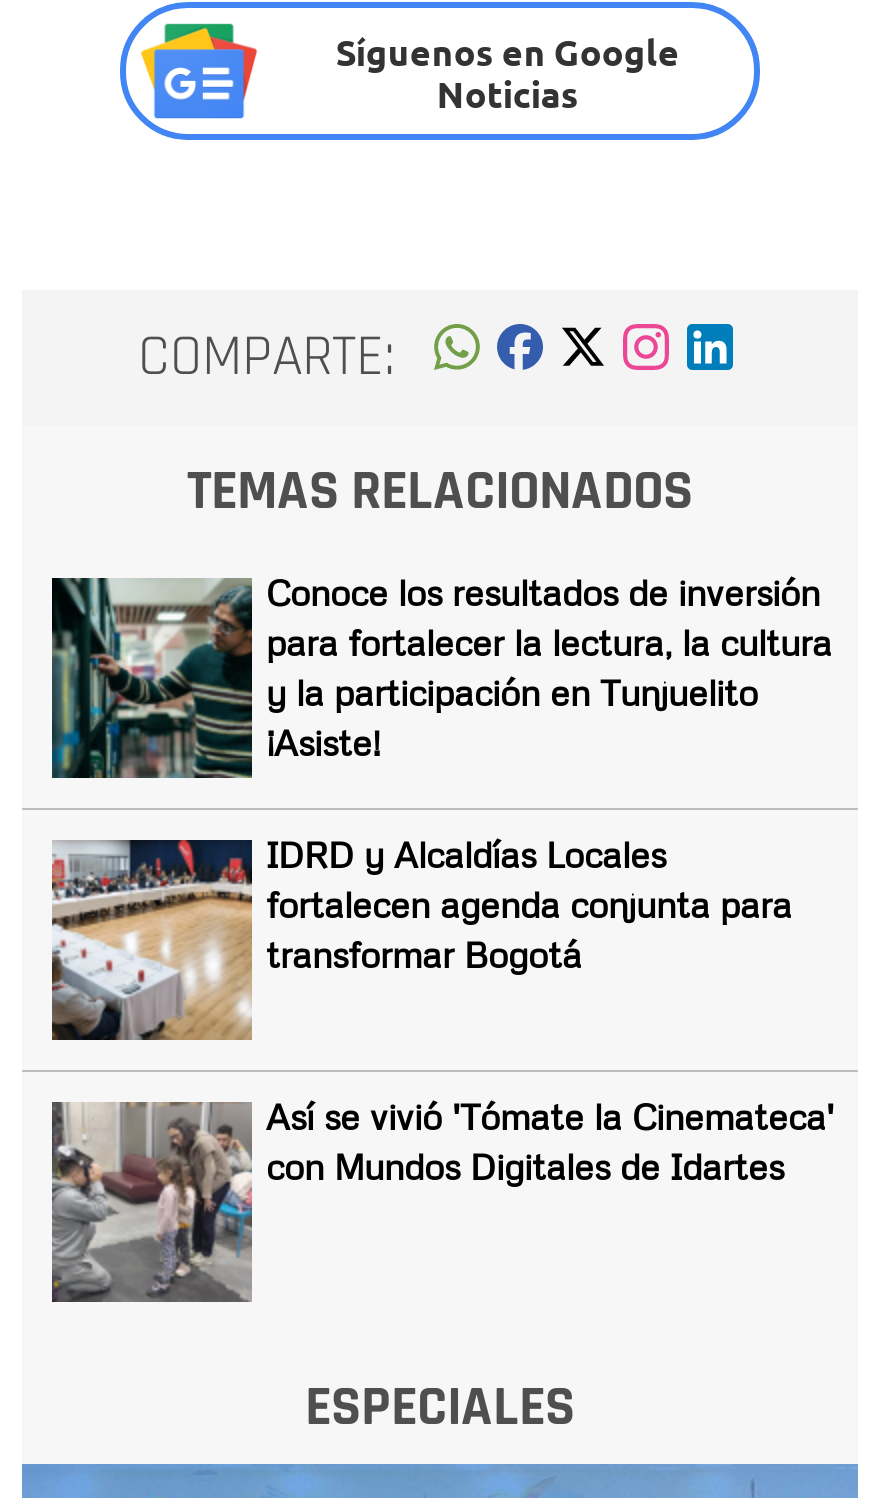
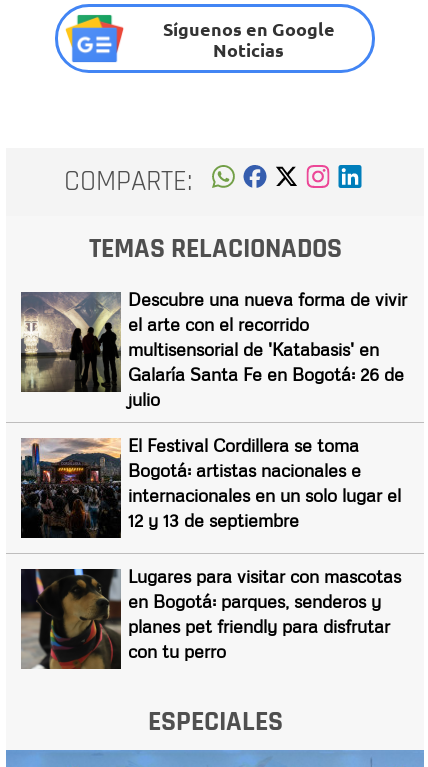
[50,570,832,780] [image] | Conoce los resultados de inversión | para fortalecer la lectura, la cultura | y la participación en Tunjuelito | ¡Asiste! -> [20,288,407,410] [image] | Descubre una nueva forma de vivir | el arte con el recorrido | multisensorial de 'Katabasis' en | Galaría Santa Fe en Bogotá: 26 de | julio
[50,832,792,1042] [image] | IDRD y Alcaldías Locales | fortalecen agenda conjunta para | transformar Bogotá -> [20,434,401,539] [image] | El Festival Cordillera se toma | Bogotá: artistas nacionales e | internacionales en un solo lugar el | 12 y 13 de septiembre
[50,1094,834,1304] [image] | Así se vivió 'Tómate la Cinemateca' | con Mundos Digitales de Idartes -> [21,565,401,669] [image] | Lugares para visitar con mascotas | en Bogotá: parques, senderos y | planes pet friendly para disfrutar | con tu perro

